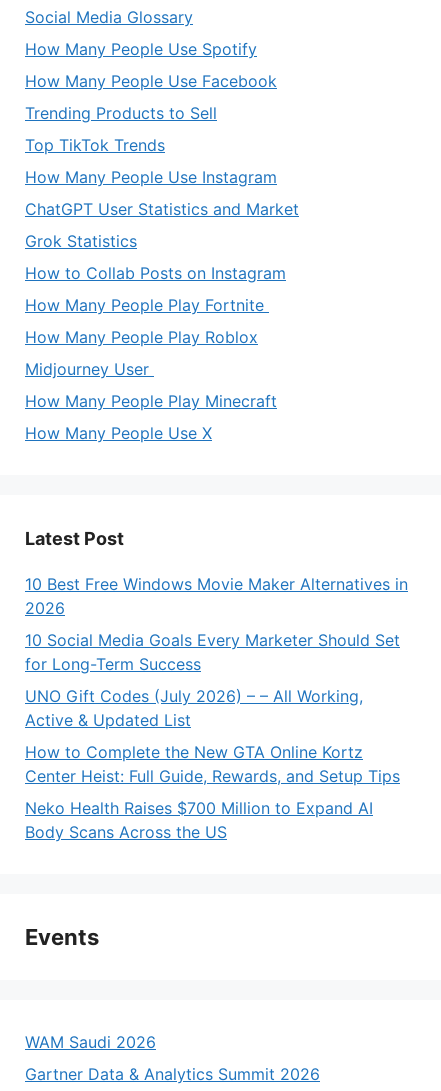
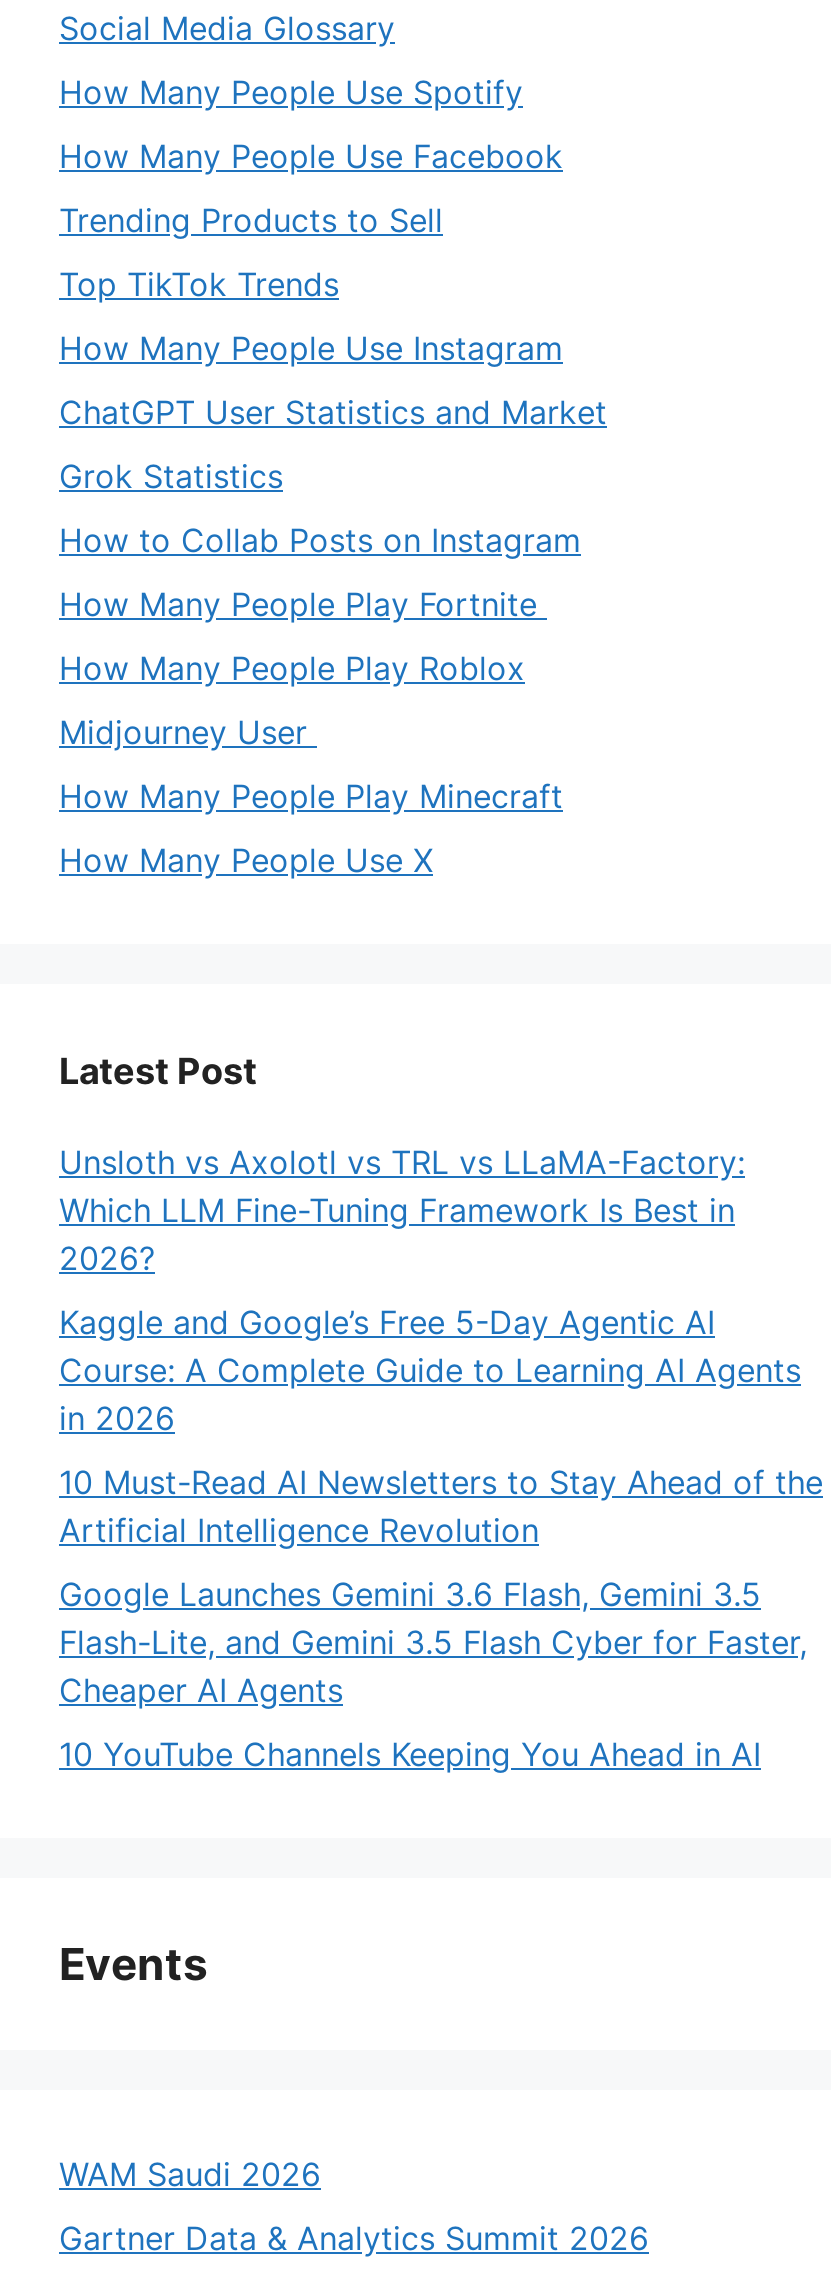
[25,574,408,618] 10 Best Free Windows Movie Maker Alternatives in | 2026 -> [59,1143,745,1279] Unsloth vs Axolotl vs TRL vs LLaMA-Factory: | Which LLM Fine-Tuning Framework Is Best in | 2026?
[25,630,400,674] 10 Social Media Goals Every Marketer Should Set | for Long-Term Success -> [59,1303,801,1439] Kaggle and Google’s Free 5-Day Agentic AI | Course: A Complete Guide to Learning AI Agents | in 2026
[25,686,363,730] UNO Gift Codes (July 2026) – – All Working, | Active & Updated List -> [59,1463,823,1551] 10 Must-Read AI Newsletters to Stay Ahead of the | Artificial Intelligence Revolution
[25,742,400,786] How to Complete the New GTA Online Kortz | Center Heist: Full Guide, Rewards, and Setup Tips -> [59,1575,807,1711] Google Launches Gemini 3.6 Flash, Gemini 3.5 | Flash-Lite, and Gemini 3.5 Flash Cyber for Faster, | Cheaper AI Agents
[25,798,373,842] Neko Health Raises $700 Million to Expand AI | Body Scans Across the US -> [59,1735,761,1775] 10 YouTube Channels Keeping You Ahead in AI

